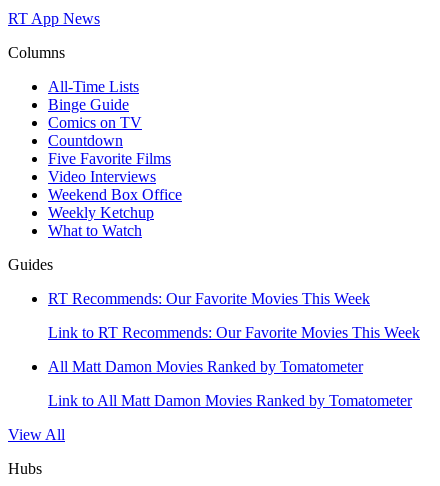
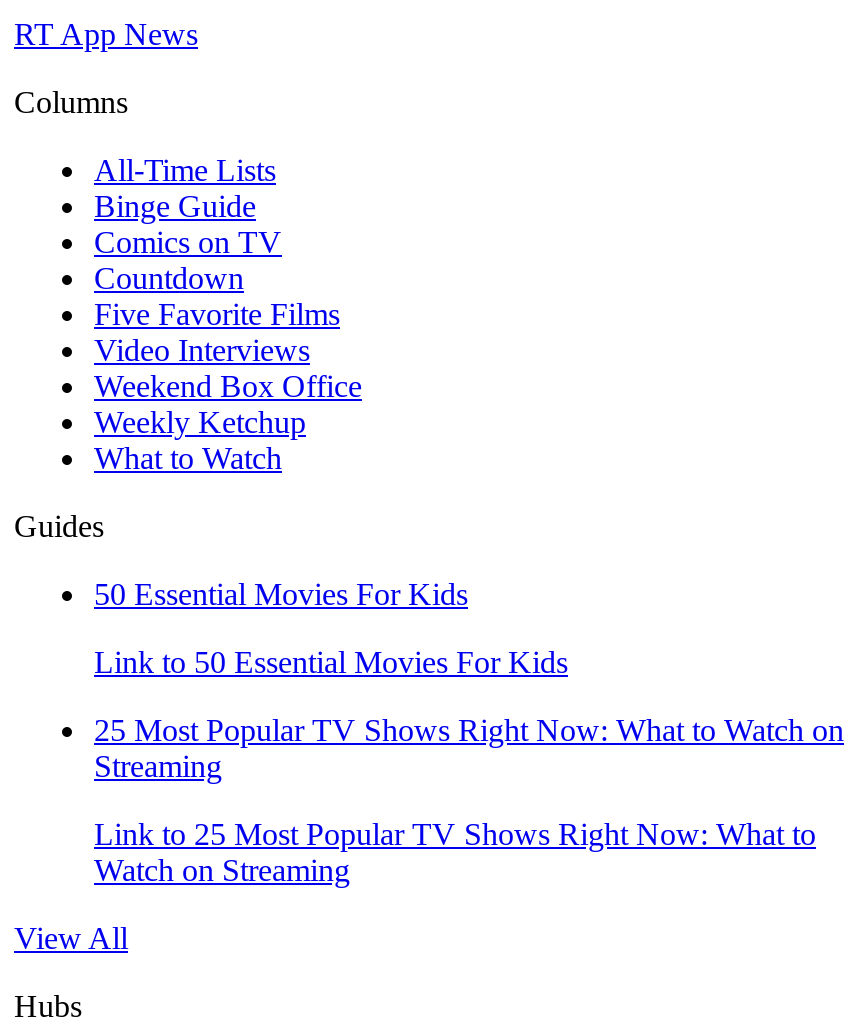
[48,290,370,307] RT Recommends: Our Favorite Movies This Week -> [94,577,468,611] 50 Essential Movies For Kids
[48,324,420,341] Link to RT Recommends: Our Favorite Movies This Week -> [94,645,568,679] Link to 50 Essential Movies For Kids
[48,358,363,375] All Matt Damon Movies Ranked by Tomatometer -> [94,713,844,783] 25 Most Popular TV Shows Right Now: What to Watch on | Streaming
[48,392,412,409] Link to All Matt Damon Movies Ranked by Tomatometer -> [94,817,816,887] Link to 25 Most Popular TV Shows Right Now: What to | Watch on Streaming

